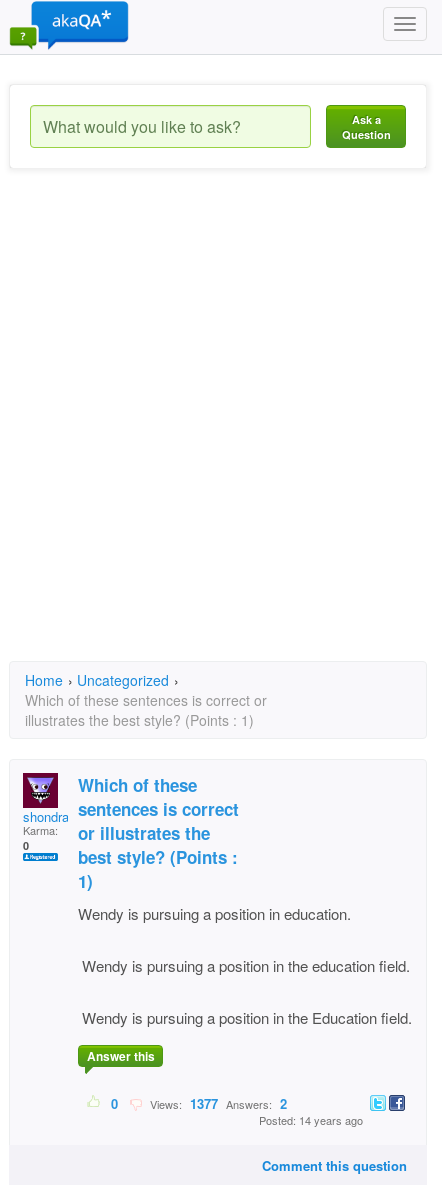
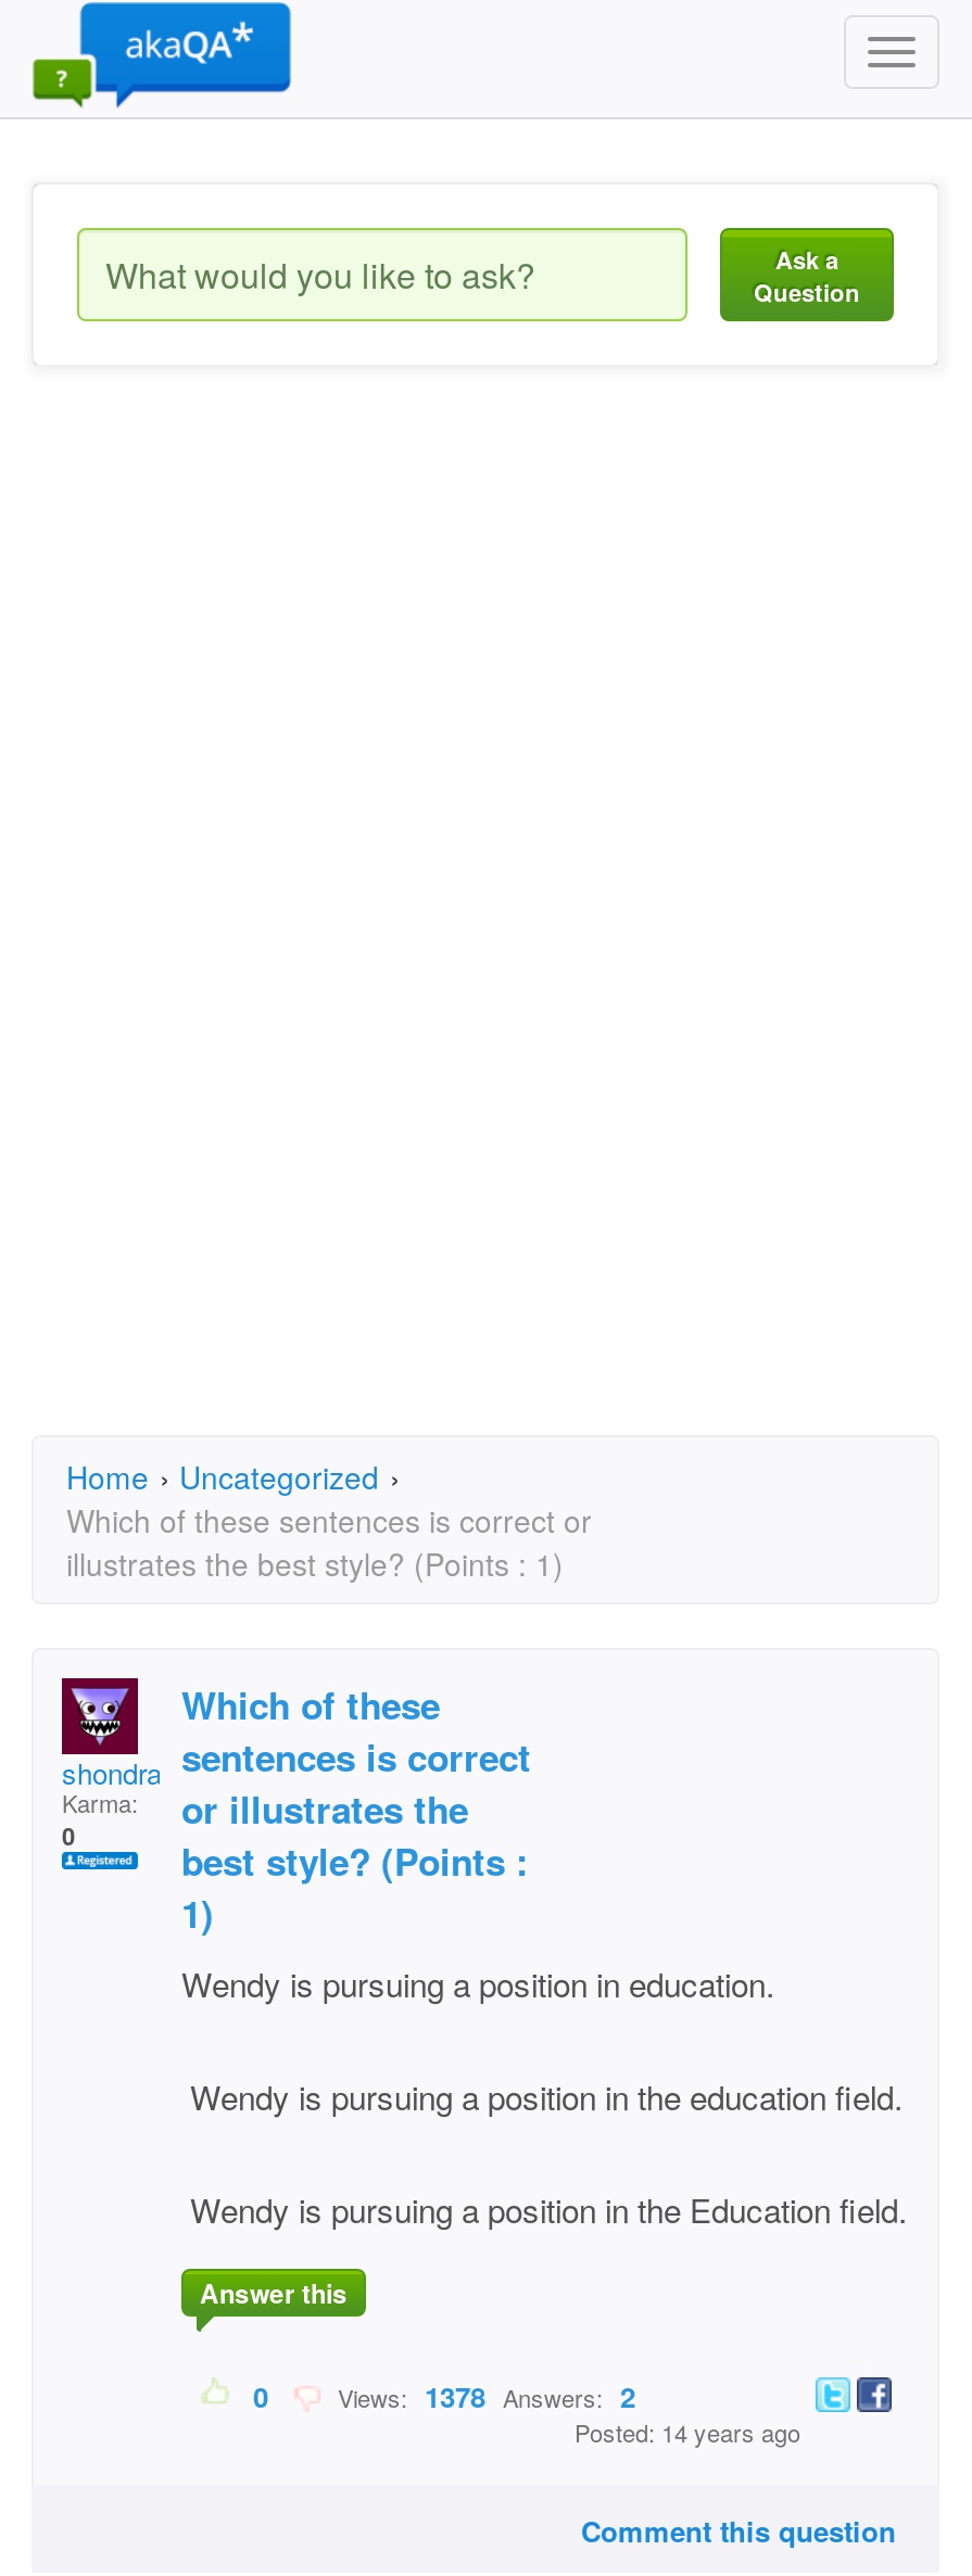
[144,1094,287,1113] Views: 1377 Answers: 2 -> [325,2375,635,2417] Views: 1378 Answers: 2

